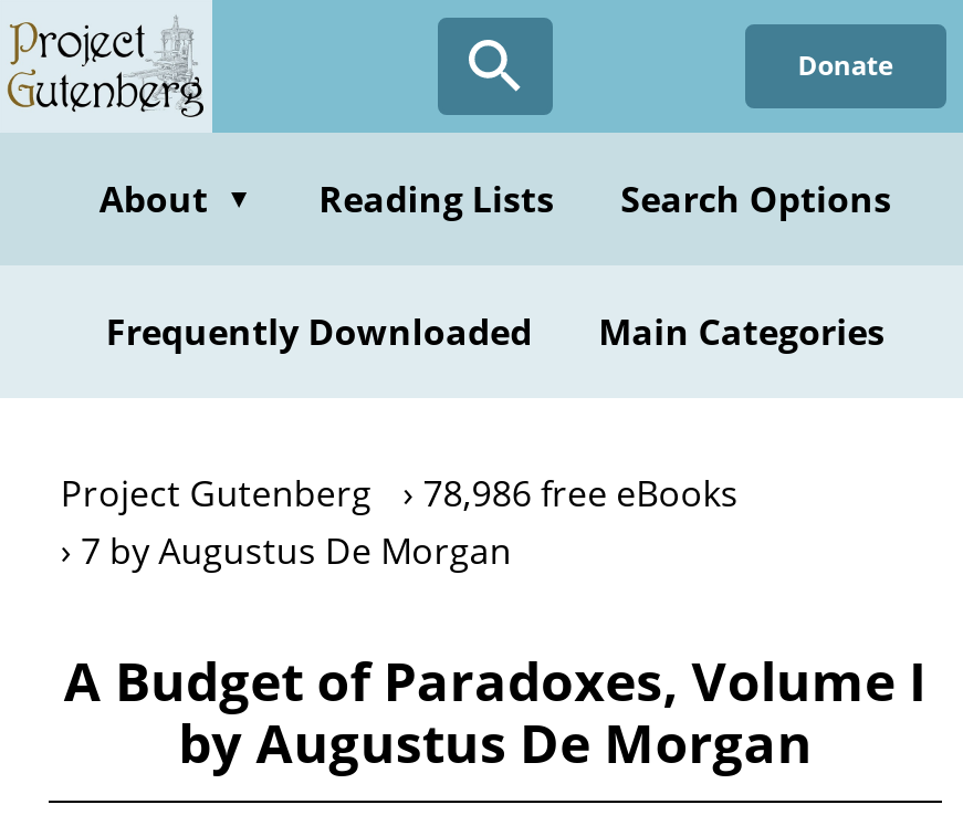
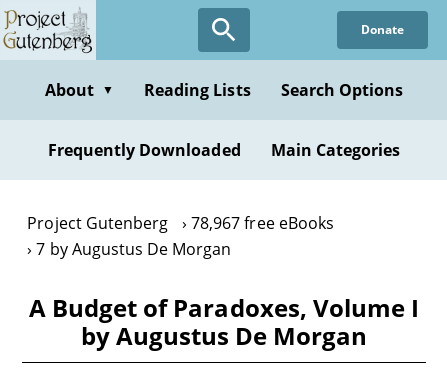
[61,469,738,518] Project Gutenberg 78,986 free eBooks -> [27,212,334,234] Project Gutenberg 78,967 free eBooks

